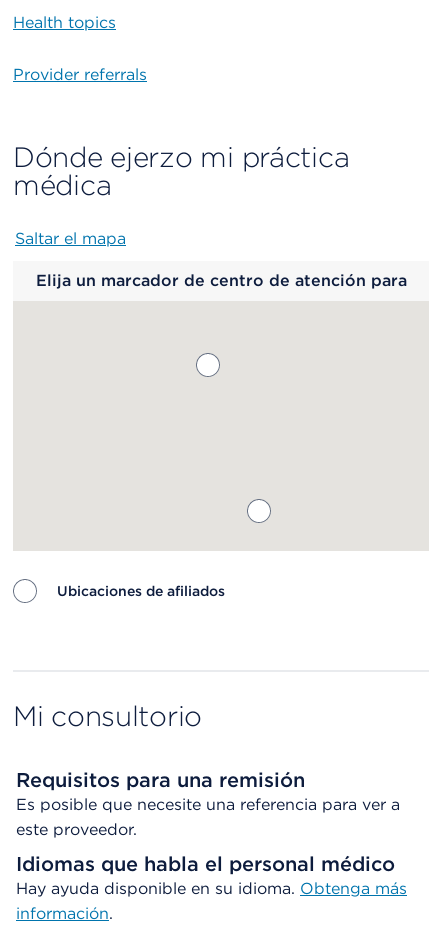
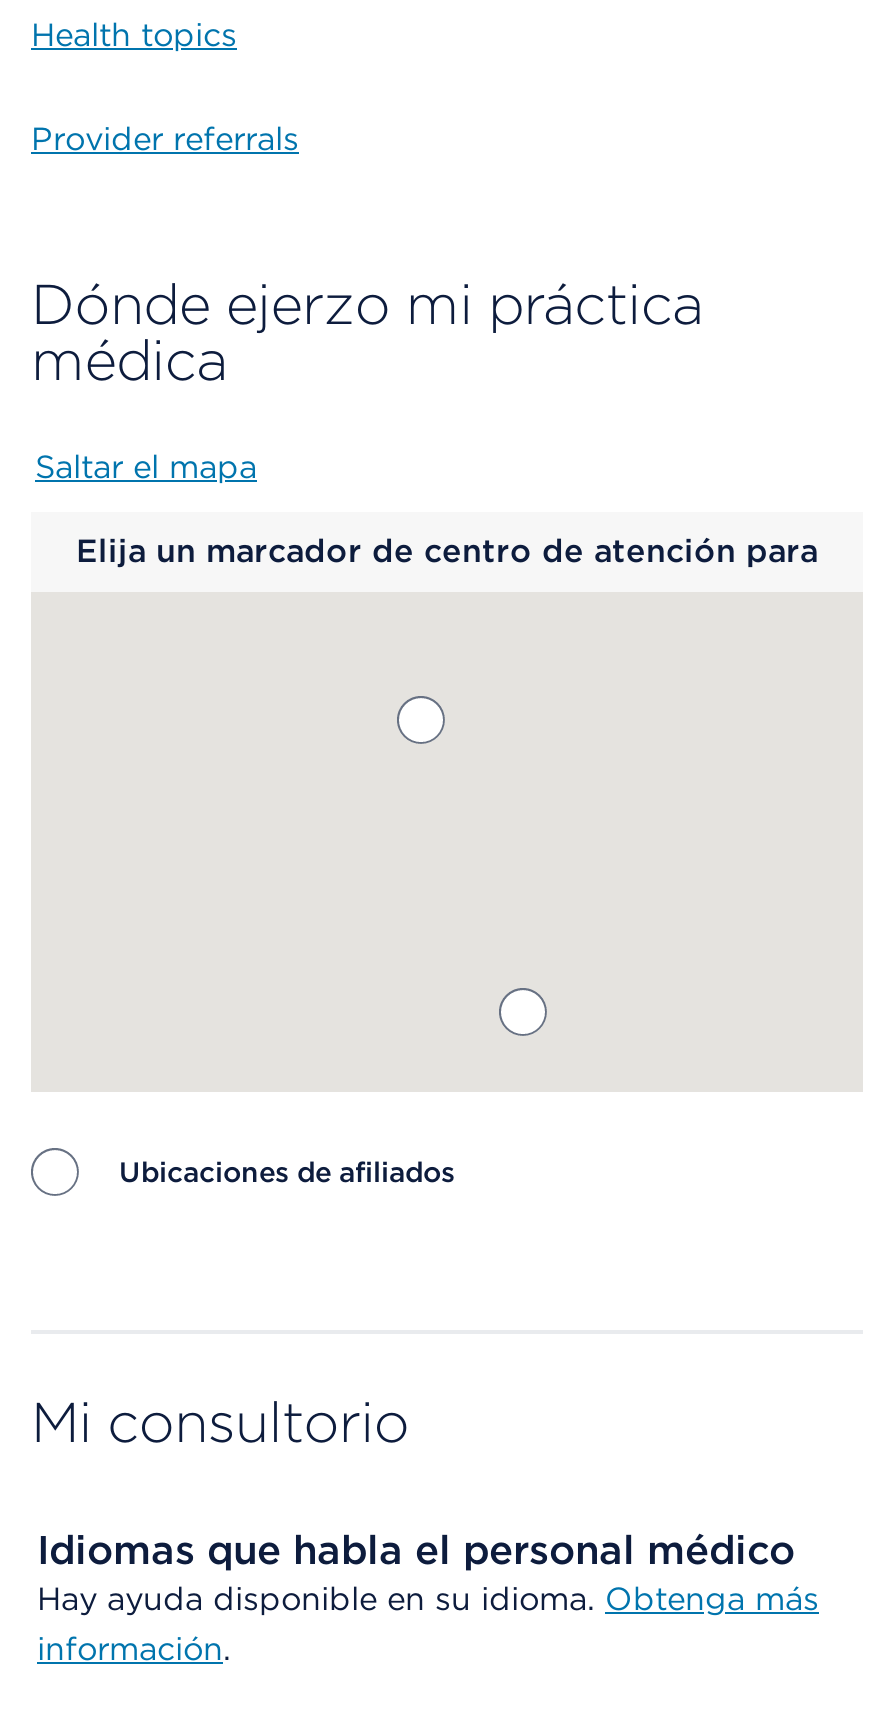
[16,768,400,839] Requisitos para una remisión | Es posible que necesite una referencia para ver a | este proveedor. -> none

